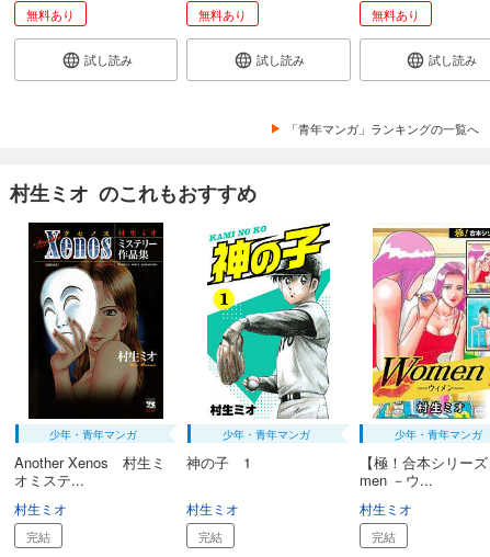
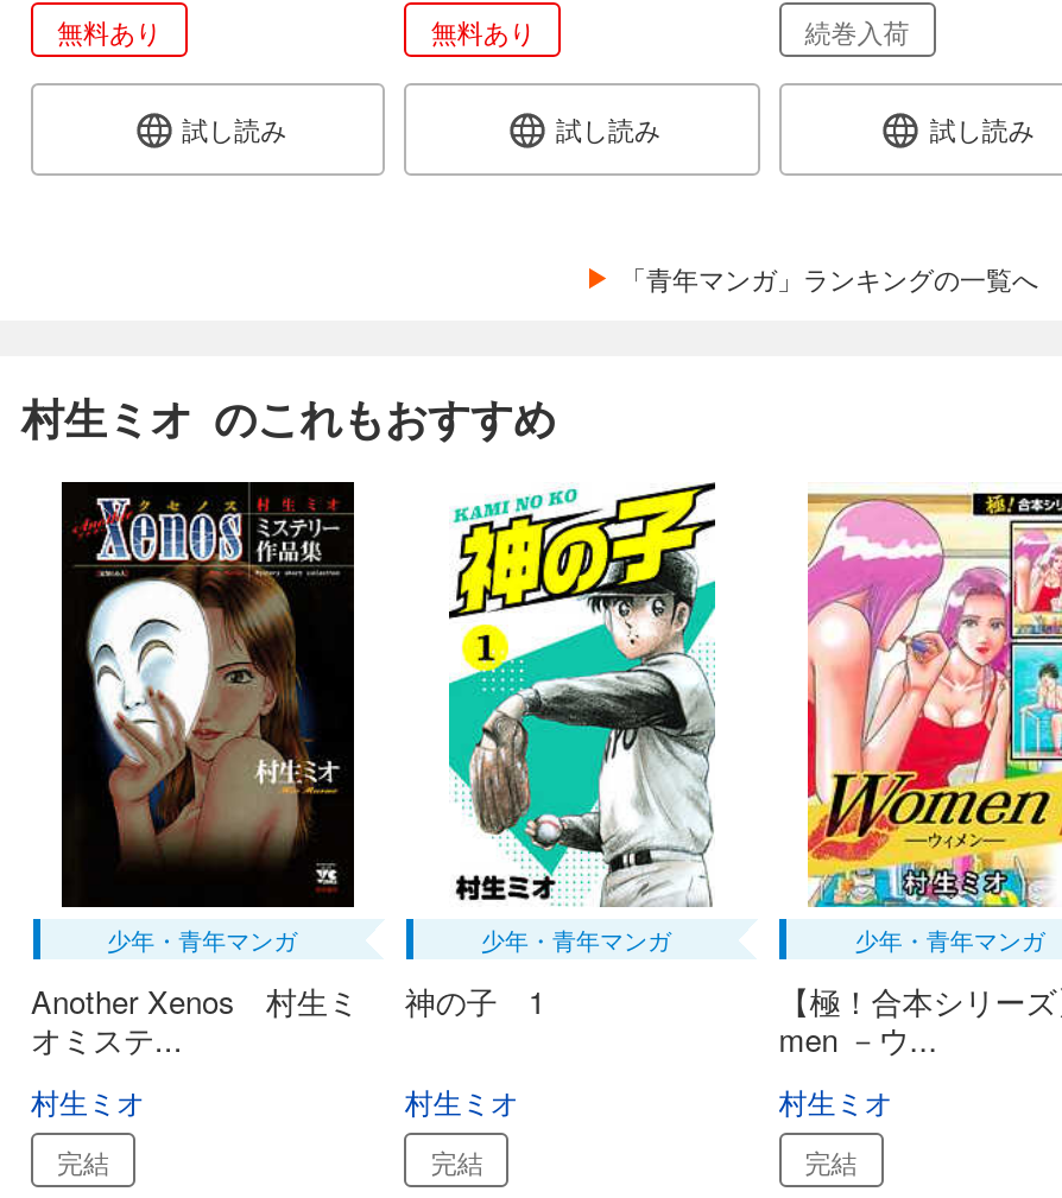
[371,5,420,23] 無料あり -> [805,12,909,50] 続巻入荷

